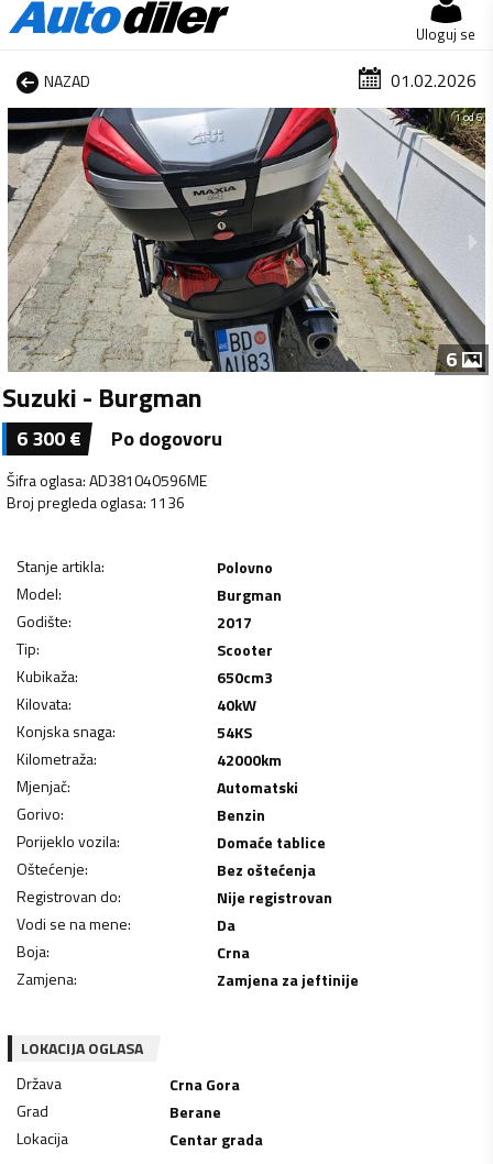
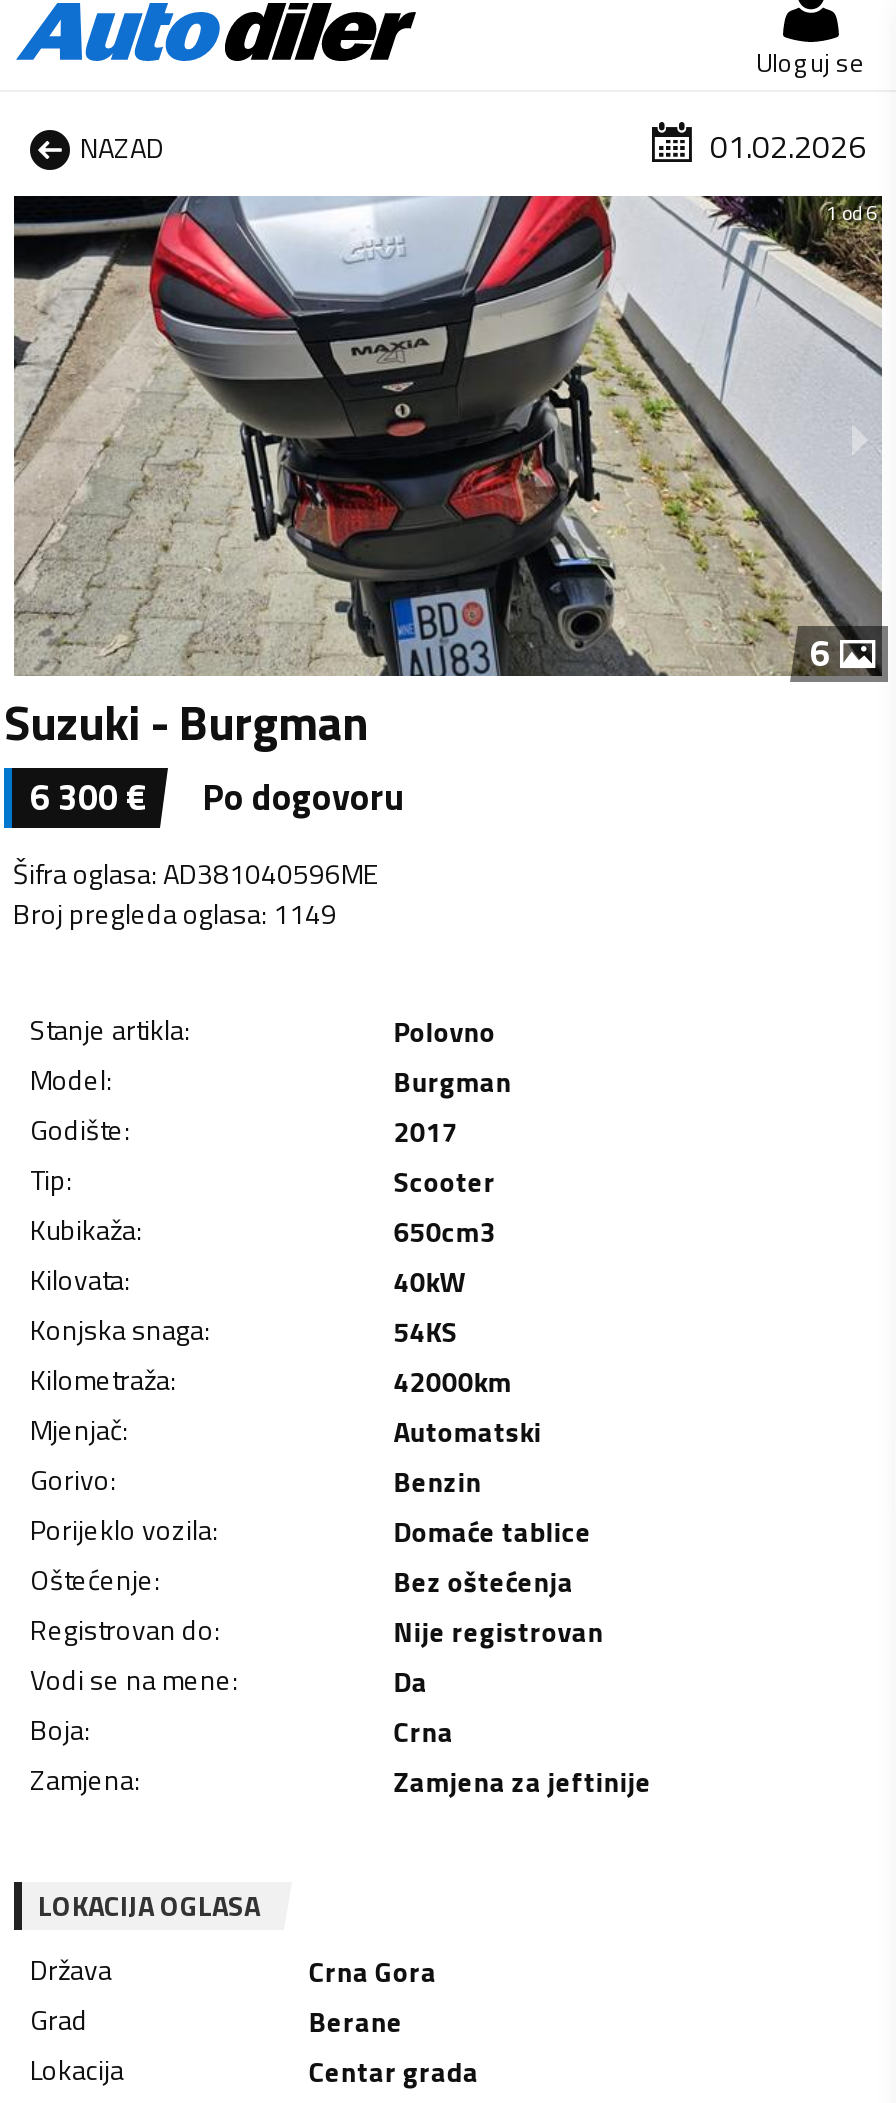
[7,491,185,514] Broj pregleda oglasa: 1136 -> [13,893,337,935] Broj pregleda oglasa: 1149

